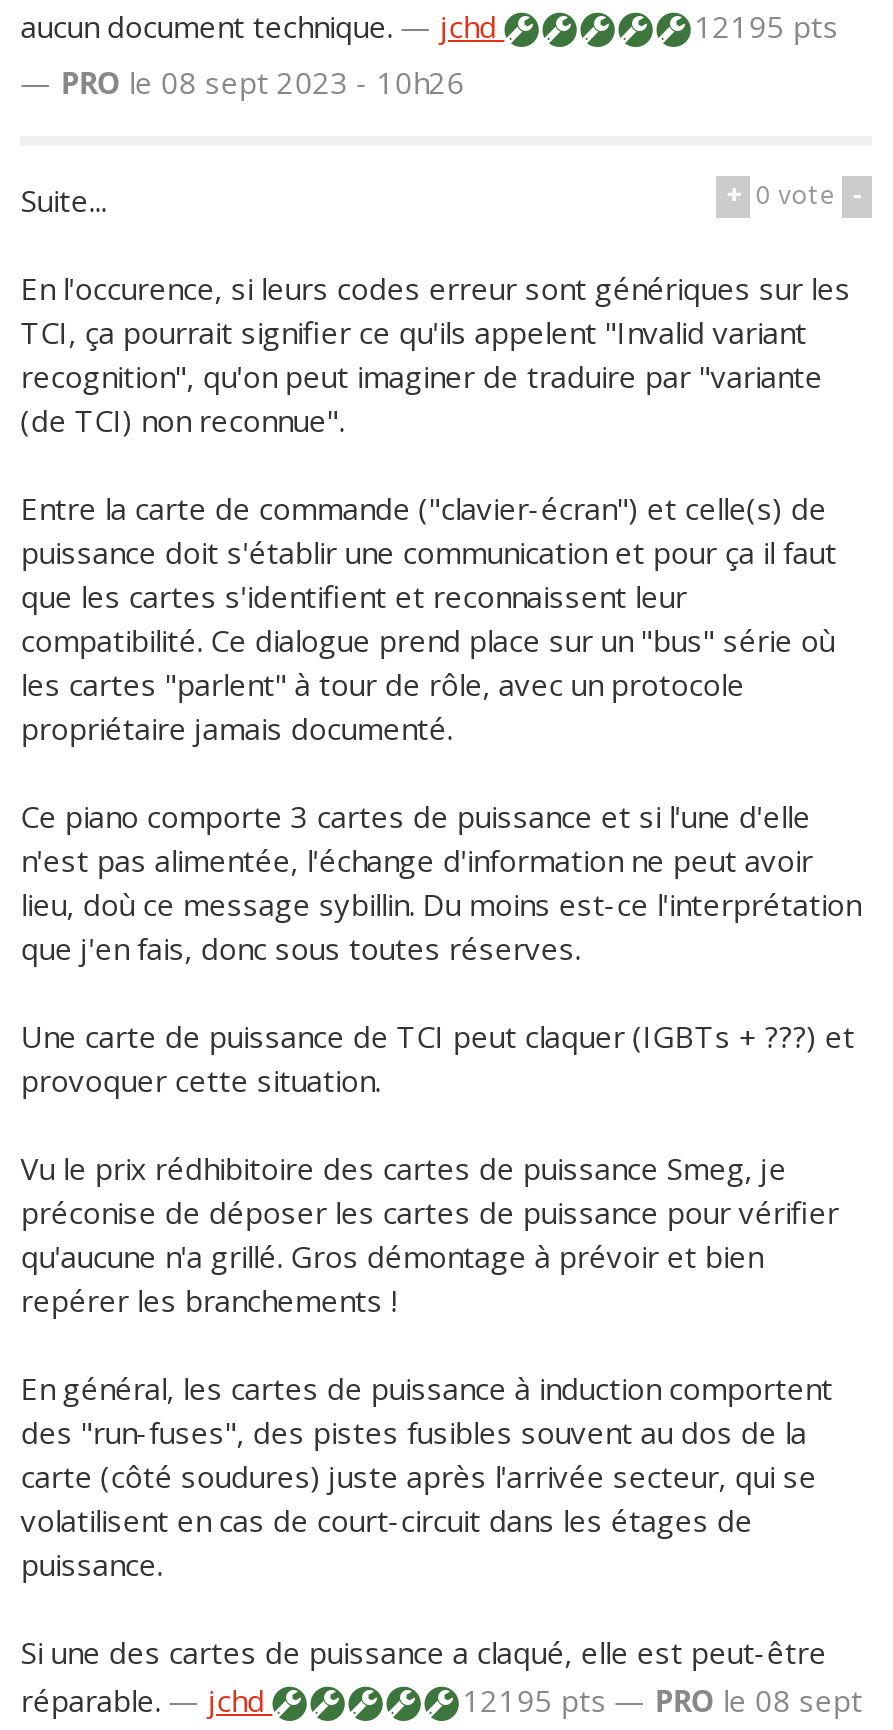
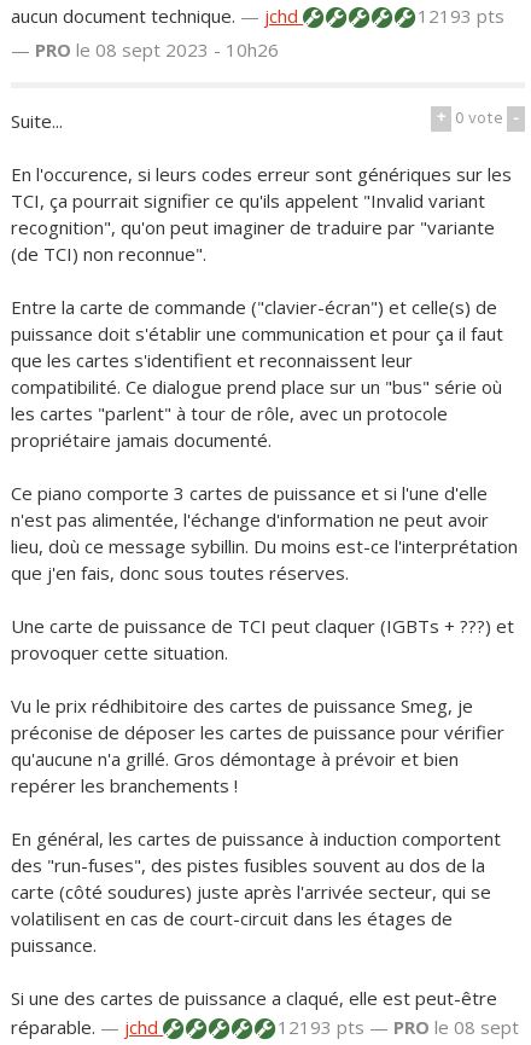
[686,6,838,46] 12195 pts -> [413,4,505,28] 12193 pts
[454,1680,862,1720] 12195 pts — PRO le 08 sept -> [273,1015,519,1039] 12193 pts — PRO le 08 sept

